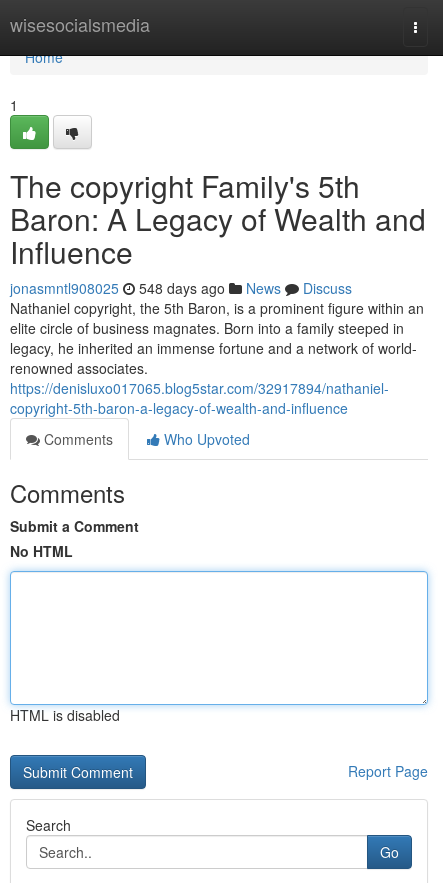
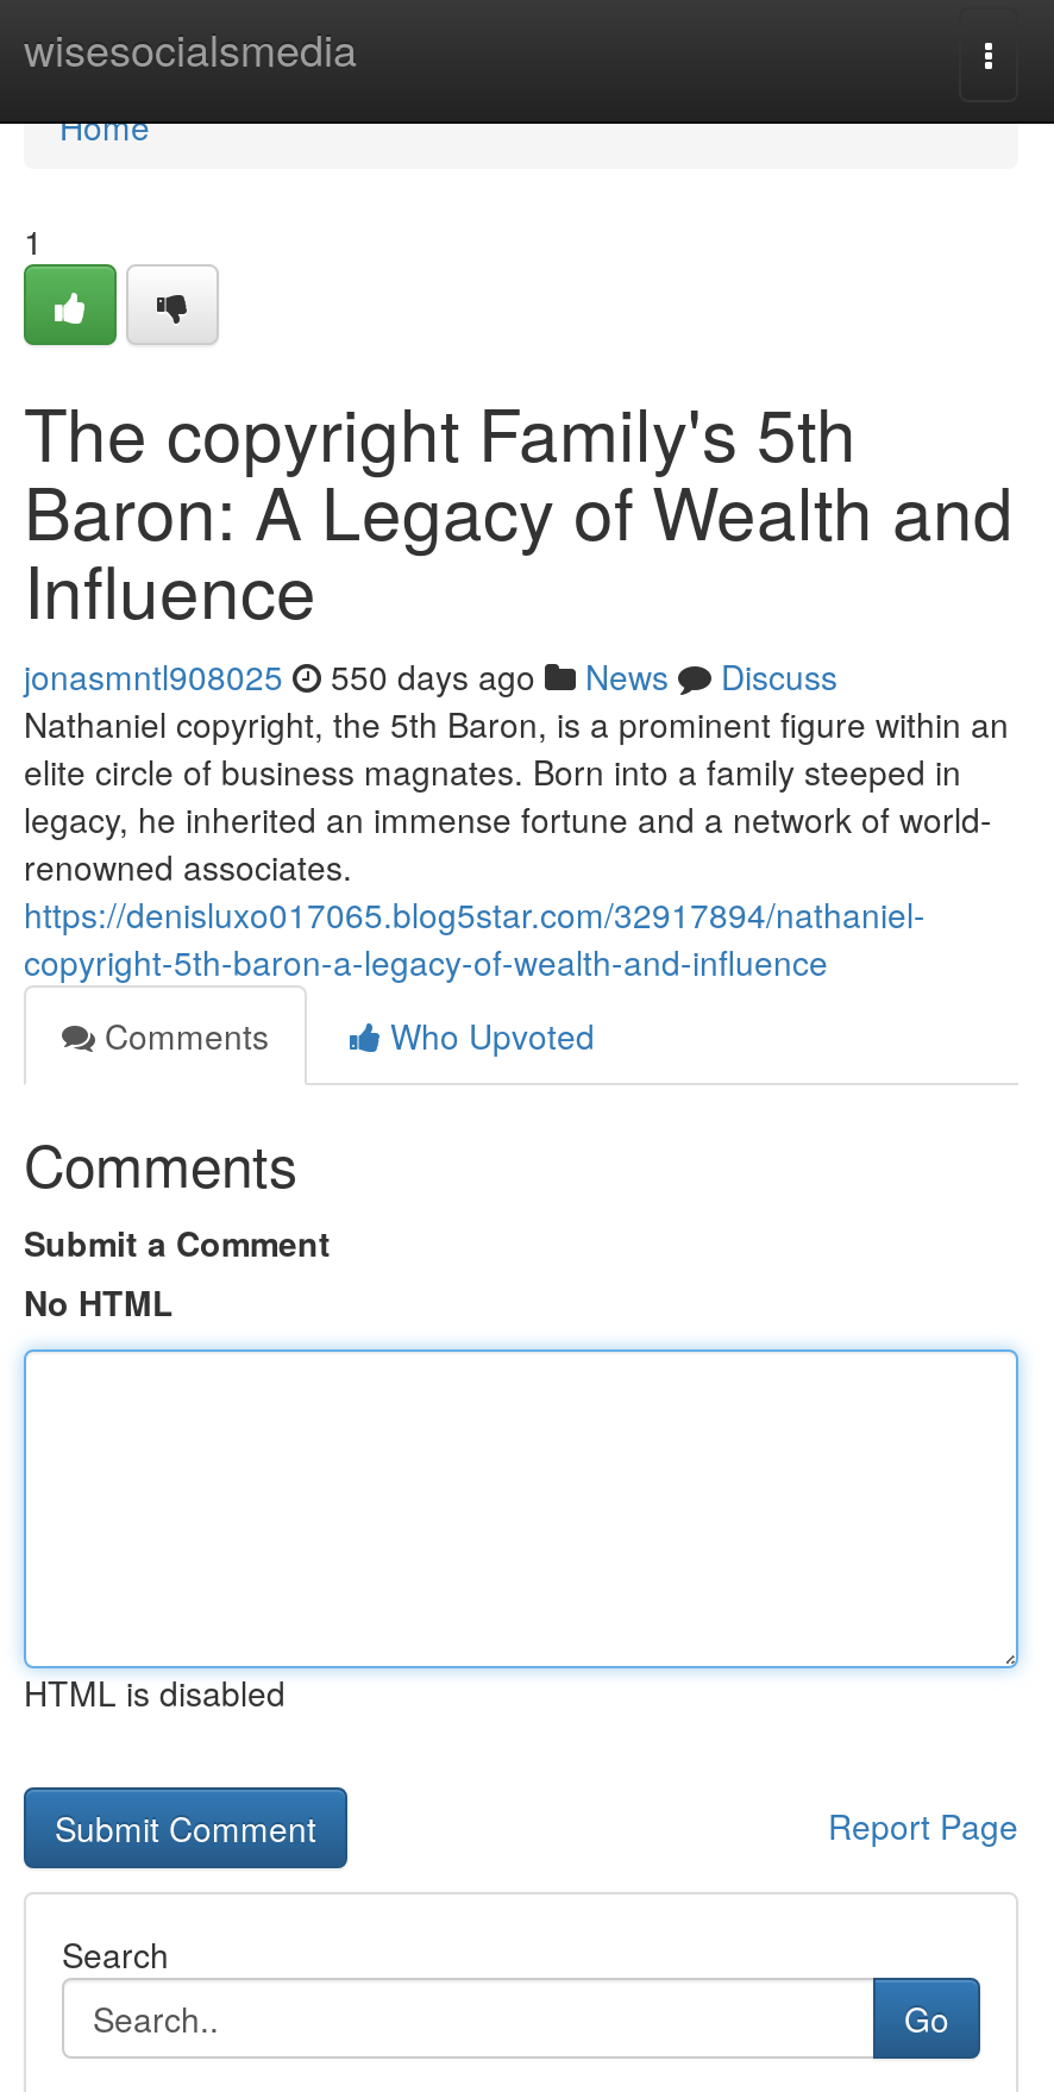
[10,278,352,298] jonasmntl908025 548 days ago News Discuss -> [24,652,837,700] jonasmntl908025 550 days ago News Discuss

